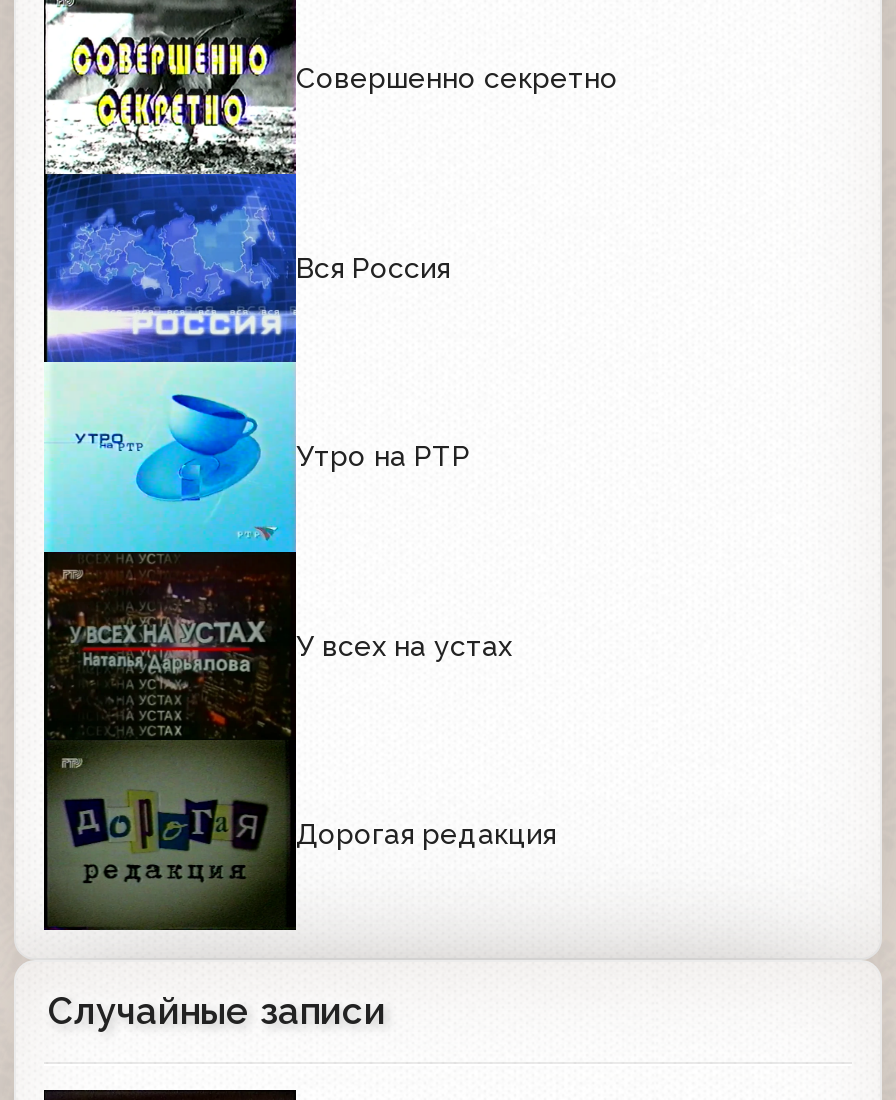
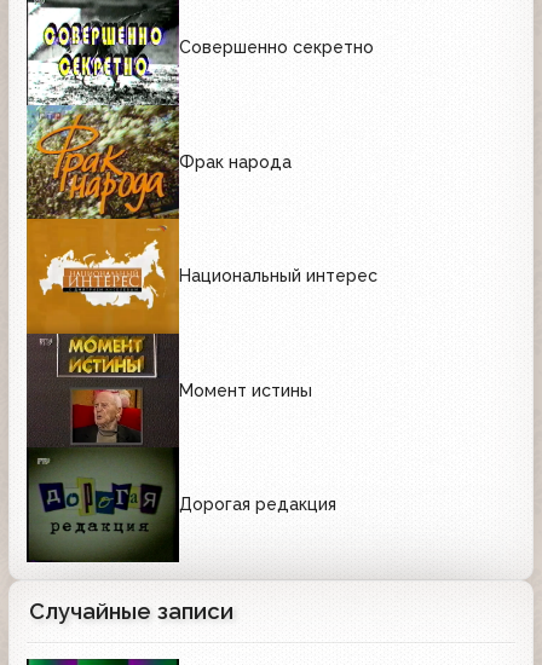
[42,172,450,740] [image] | Вся Россия -> [25,104,292,446] [image] | Фрак народа
[296,441,470,473] Утро на РТР -> [179,266,377,286] Национальный интерес
[296,630,512,662] У всех на устах -> [179,381,312,400] Момент истины

